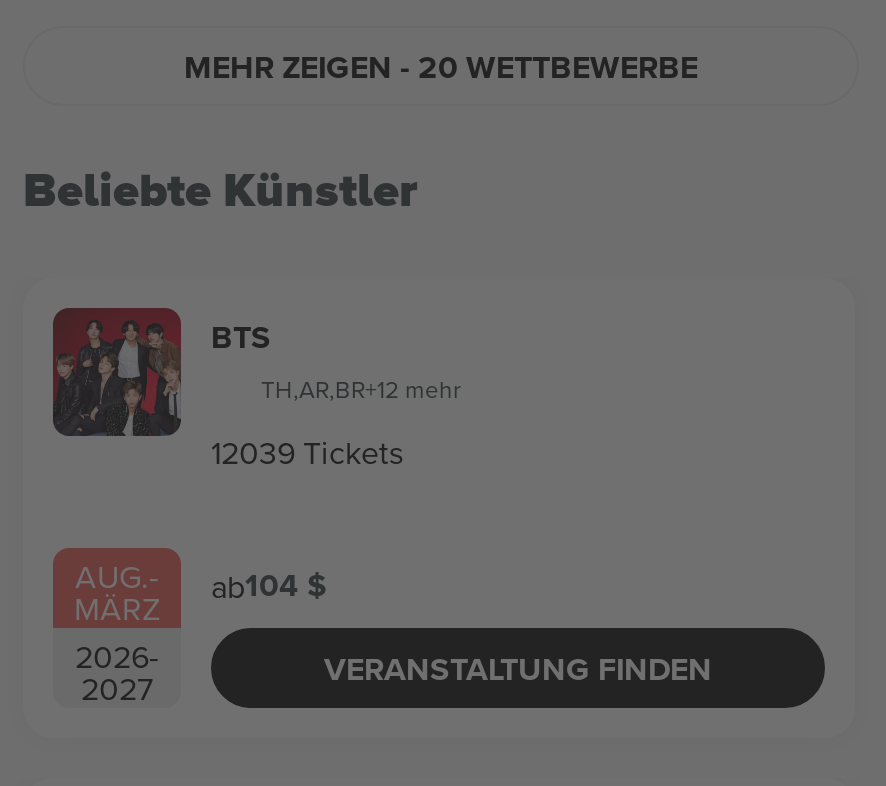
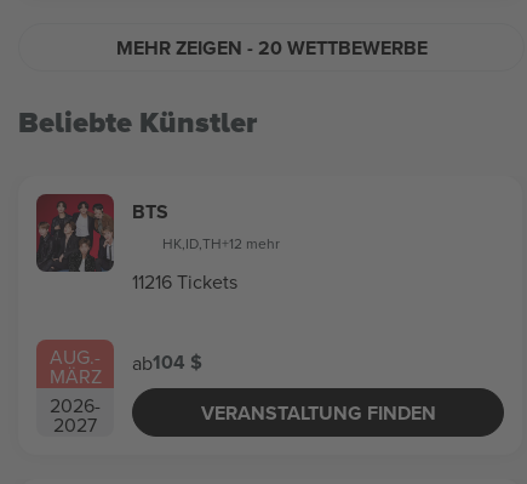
[261,372,461,406] TH,AR,BR+12 mehr -> [162,233,280,254] HK,ID,TH+12 mehr
[211,430,403,474] 12039 Tickets -> [132,268,237,295] 11216 Tickets

